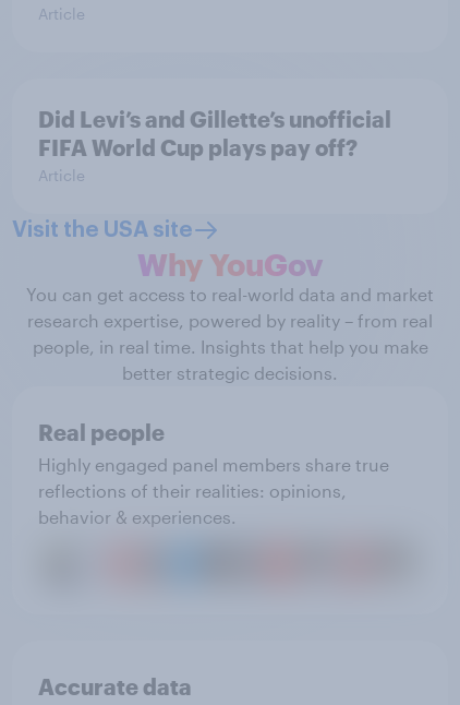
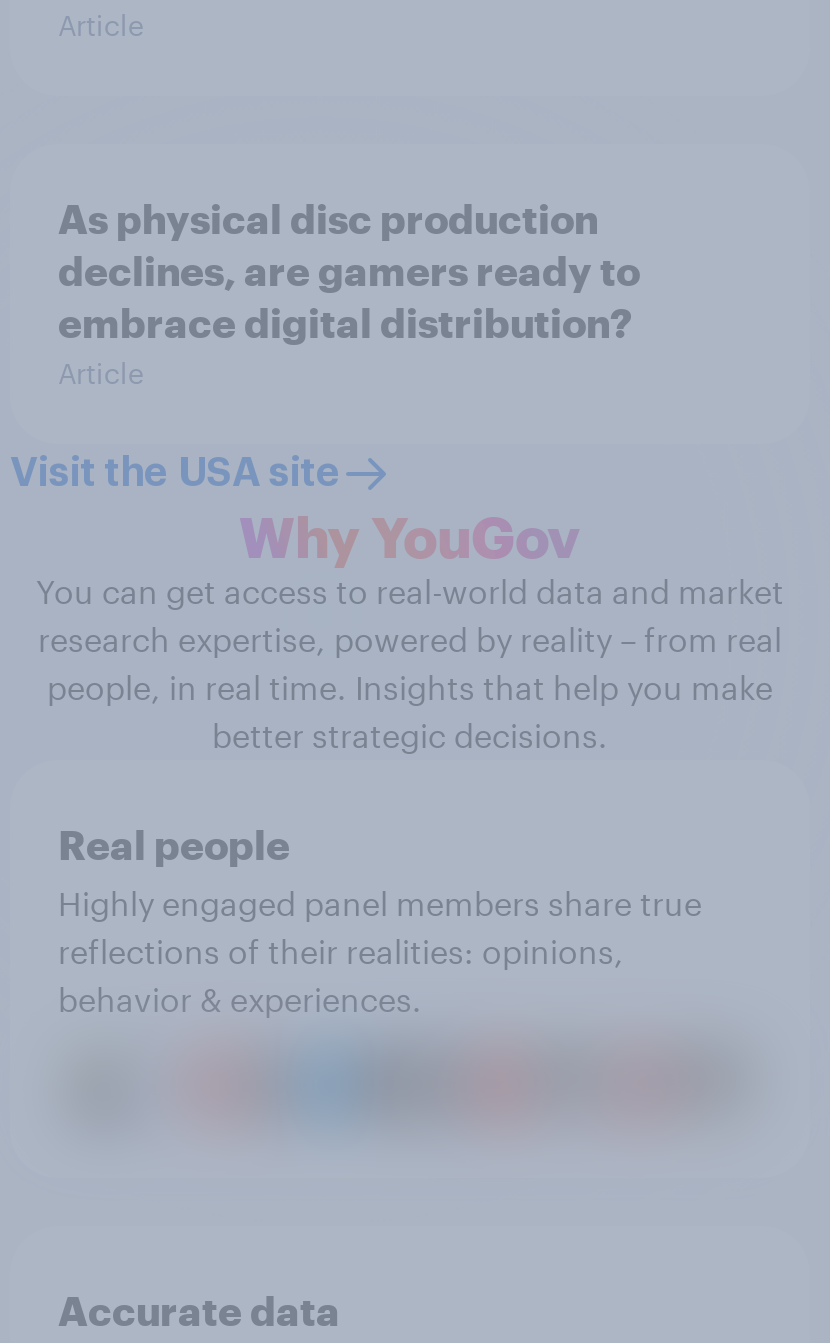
[38,106,391,161] Did Levi’s and Gillette’s unofficial | FIFA World Cup plays pay off? -> [58,194,640,346] As physical disc production | declines, are gamers ready to | embrace digital distribution?

